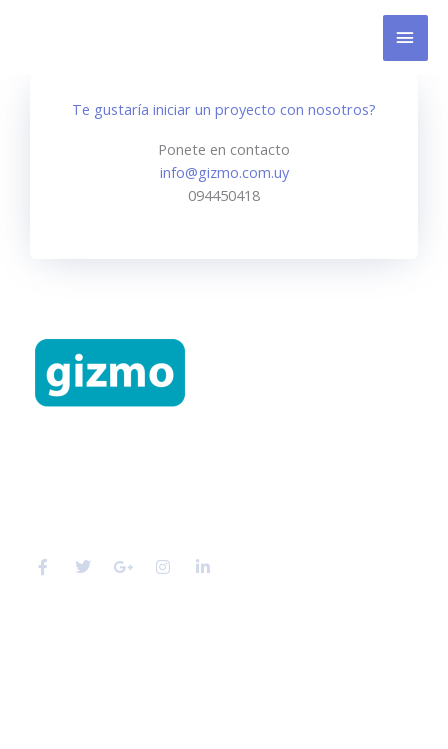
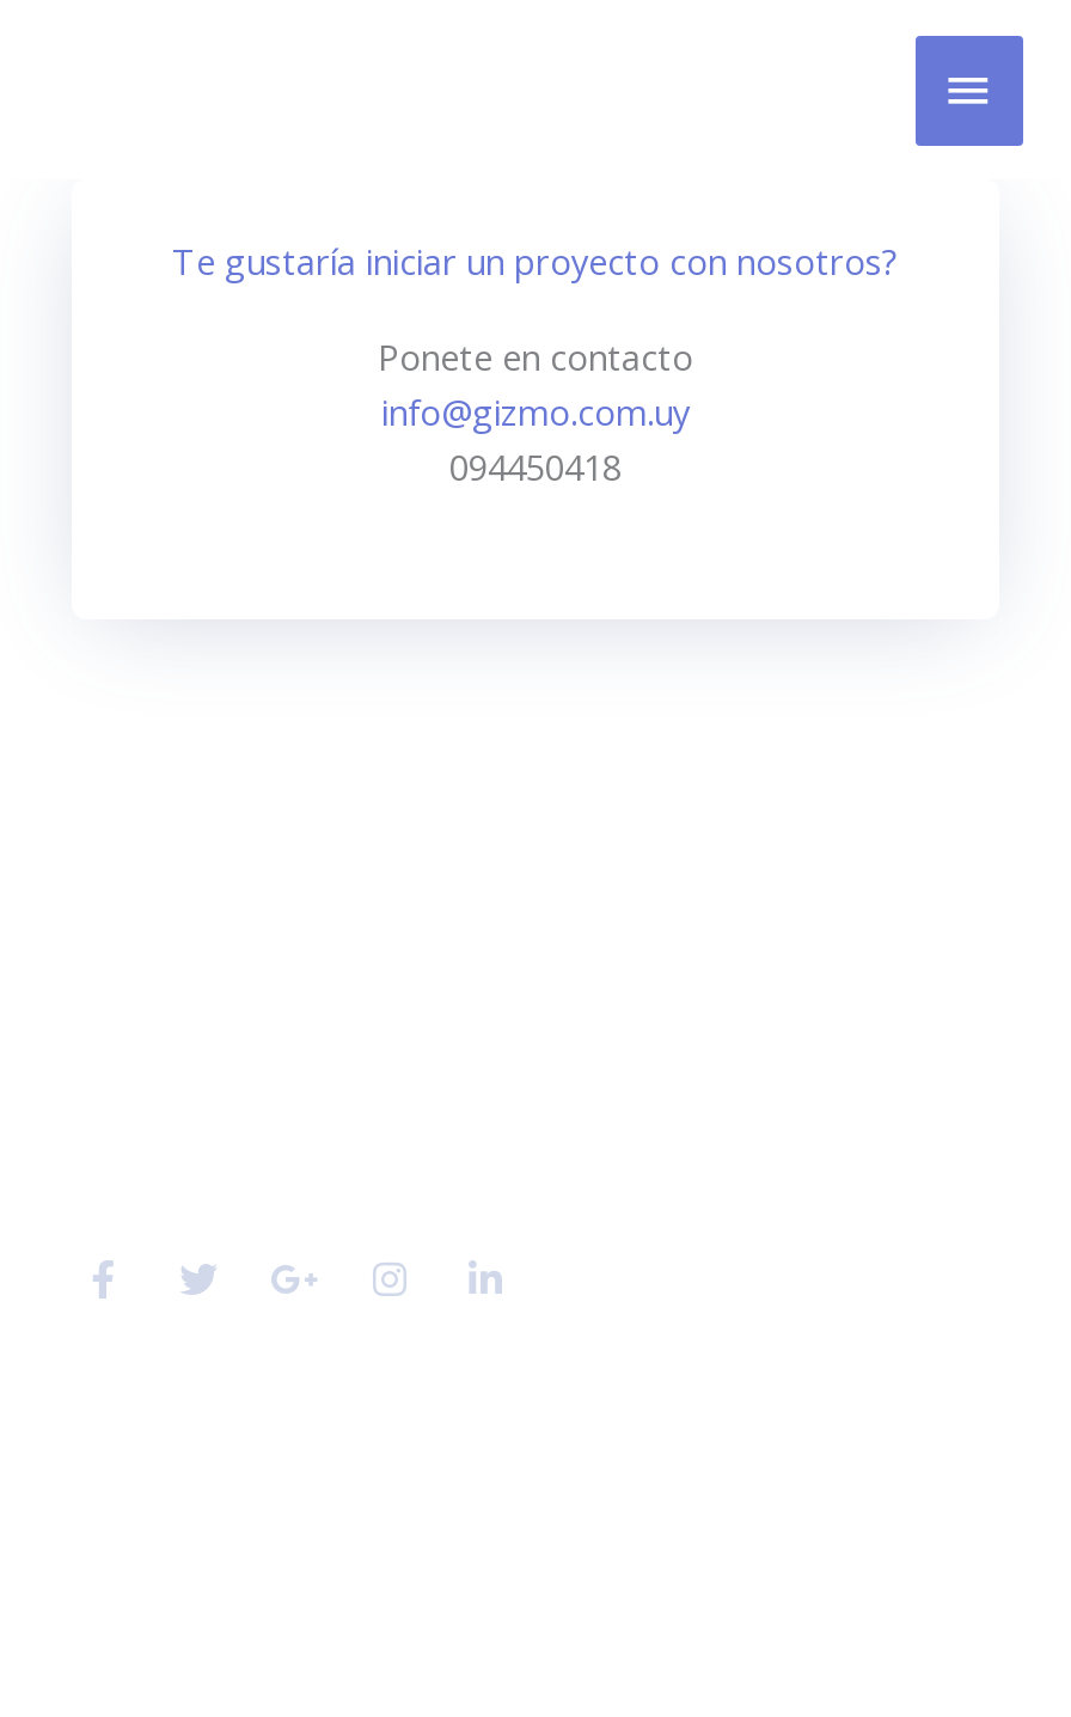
[34,338,186,408] [image] -> none

